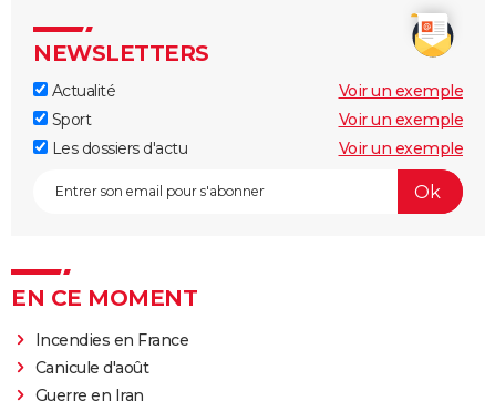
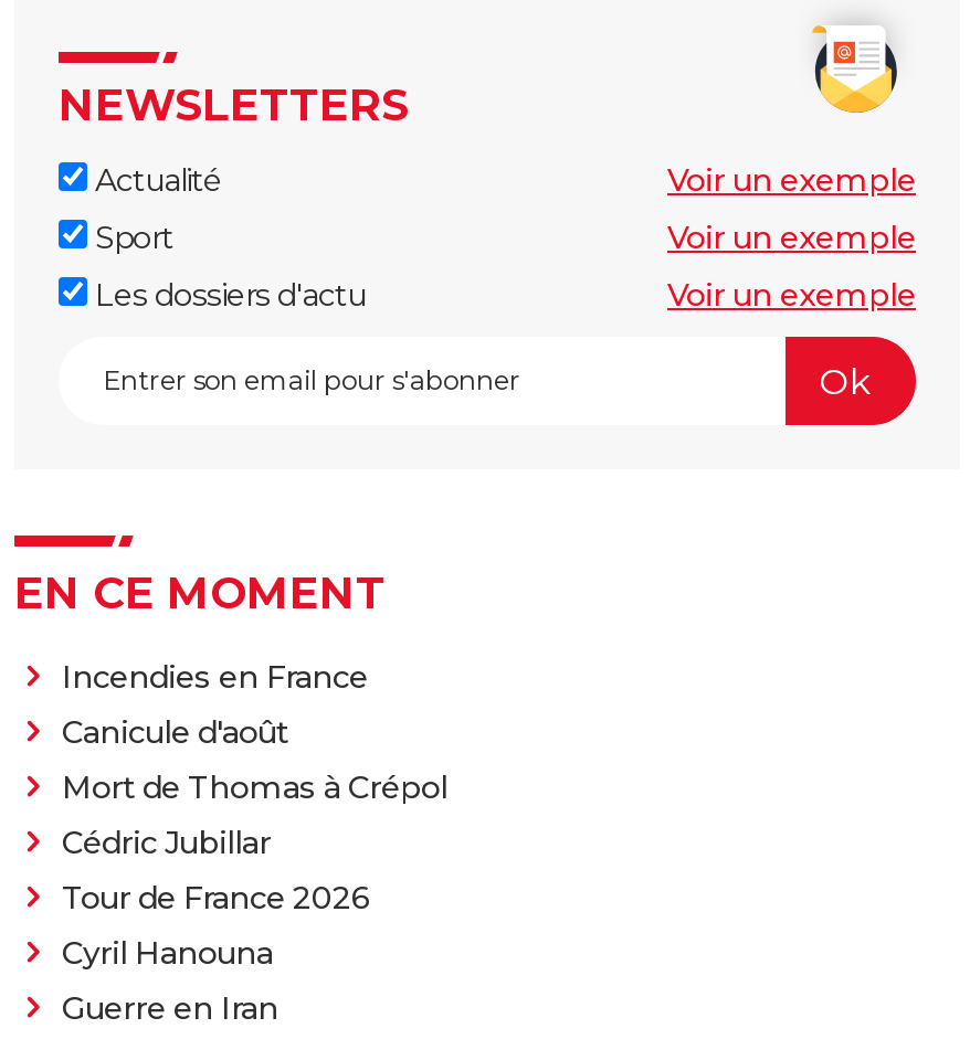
none -> [62,768,447,974] Mort de Thomas à Crépol | Cédric Jubillar | Tour de France 2026 | Cyril Hanouna

